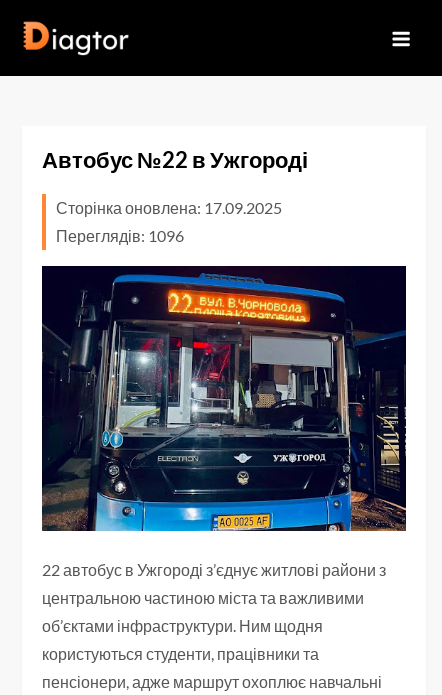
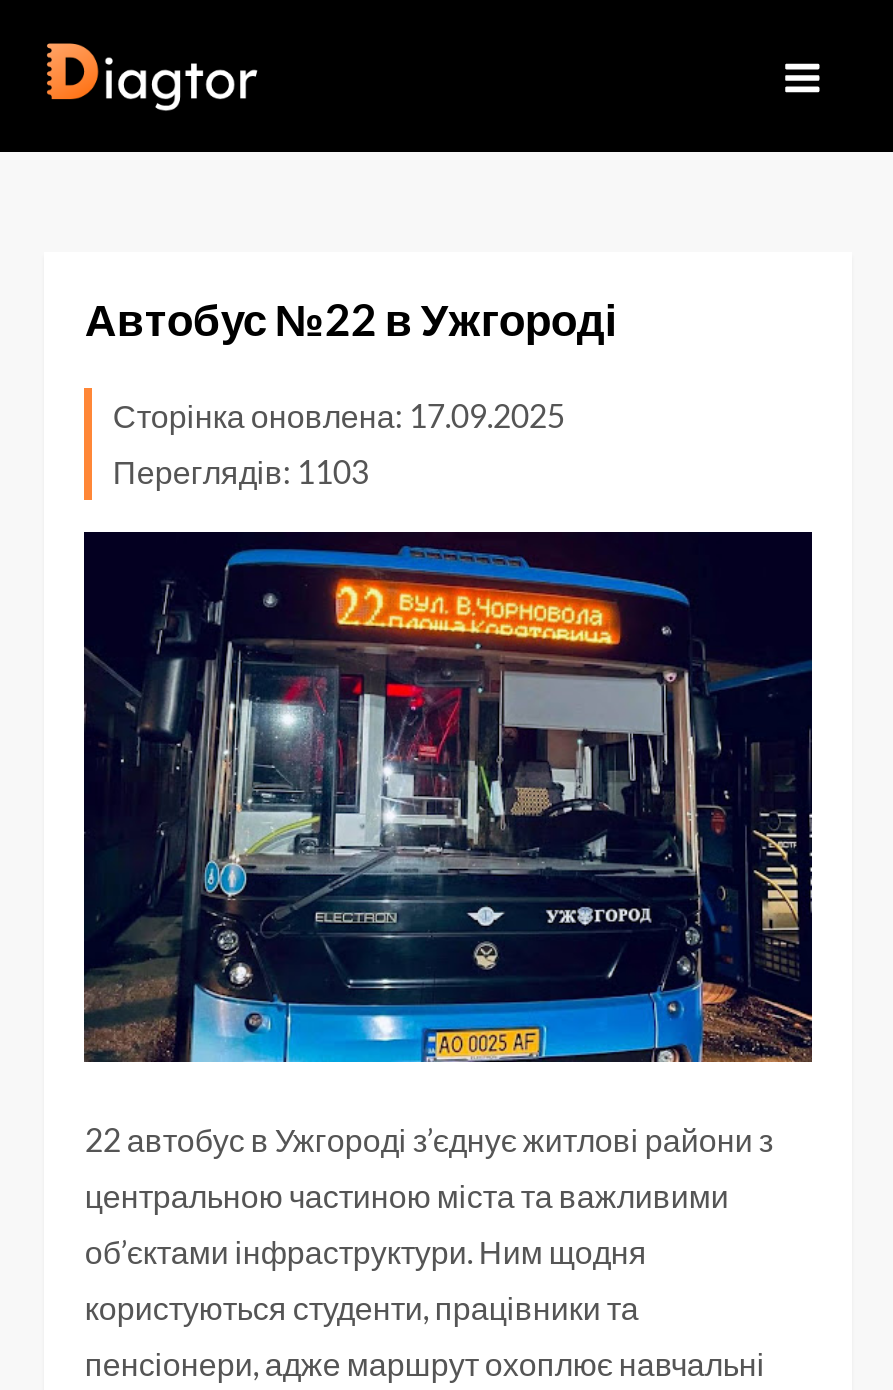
[56,226,184,245] Переглядів: 1096 -> [113,452,369,490] Переглядів: 1103

